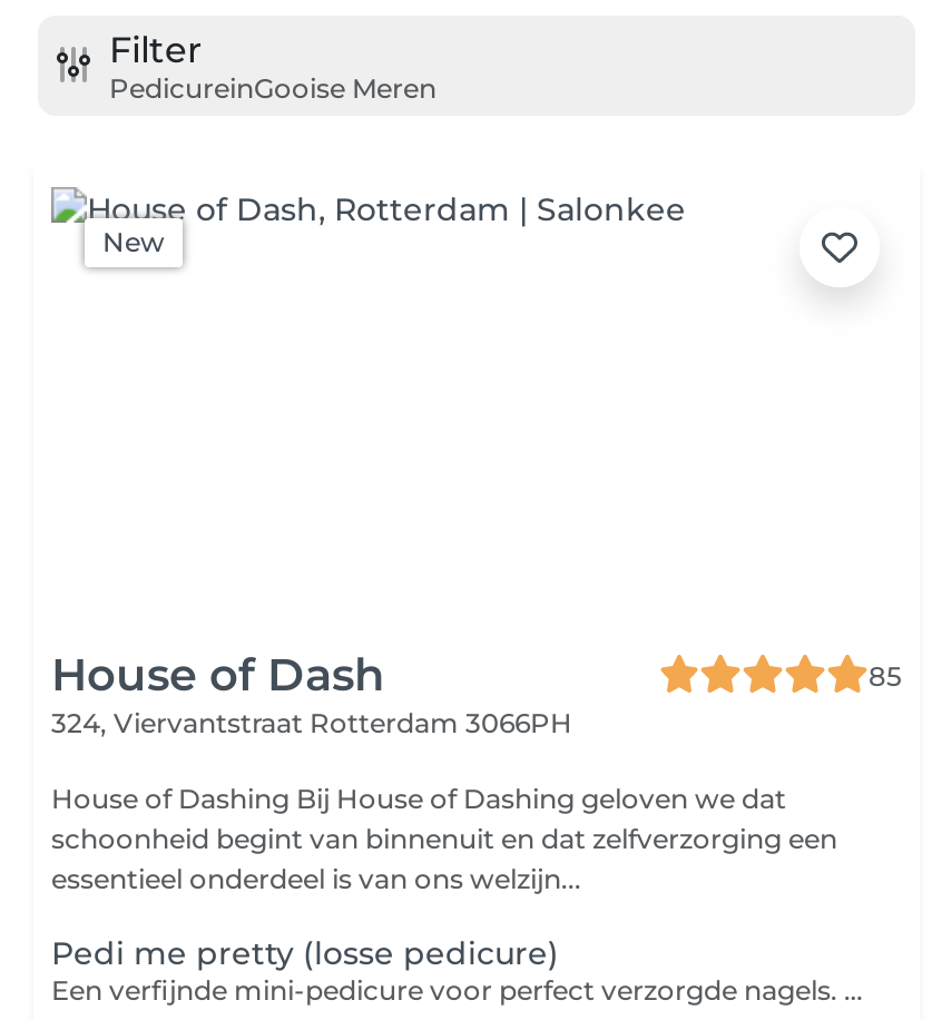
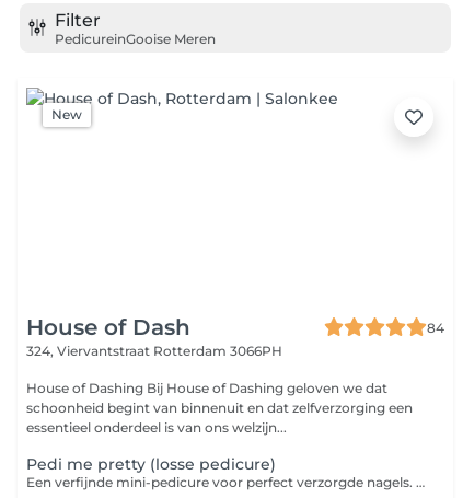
[869,659,902,693] 85 -> [427,320,444,336] 84

